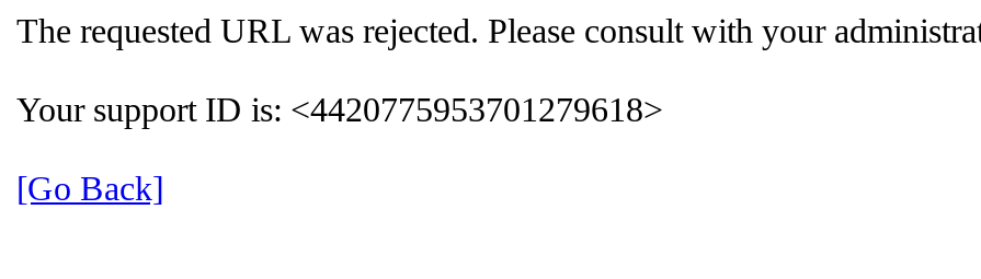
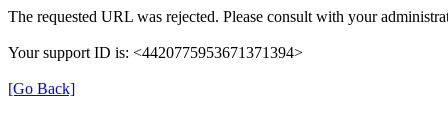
[16,91,663,128] Your support ID is: <4420775953701279618> -> [8,44,303,61] Your support ID is: <4420775953671371394>

